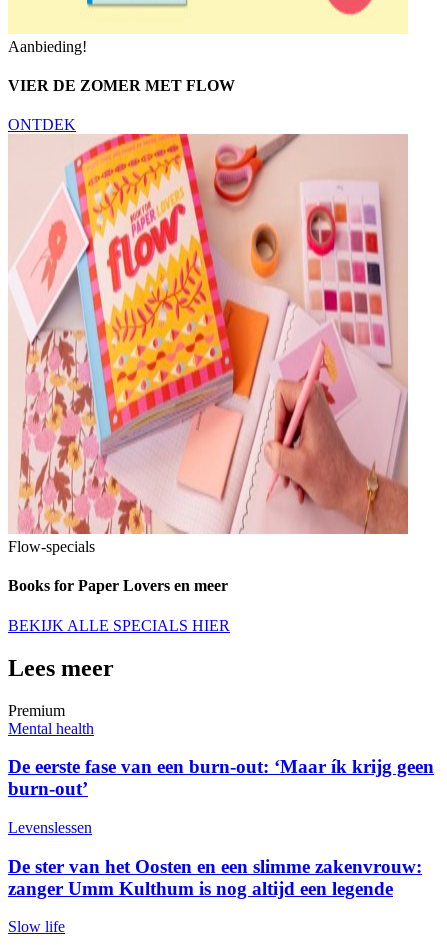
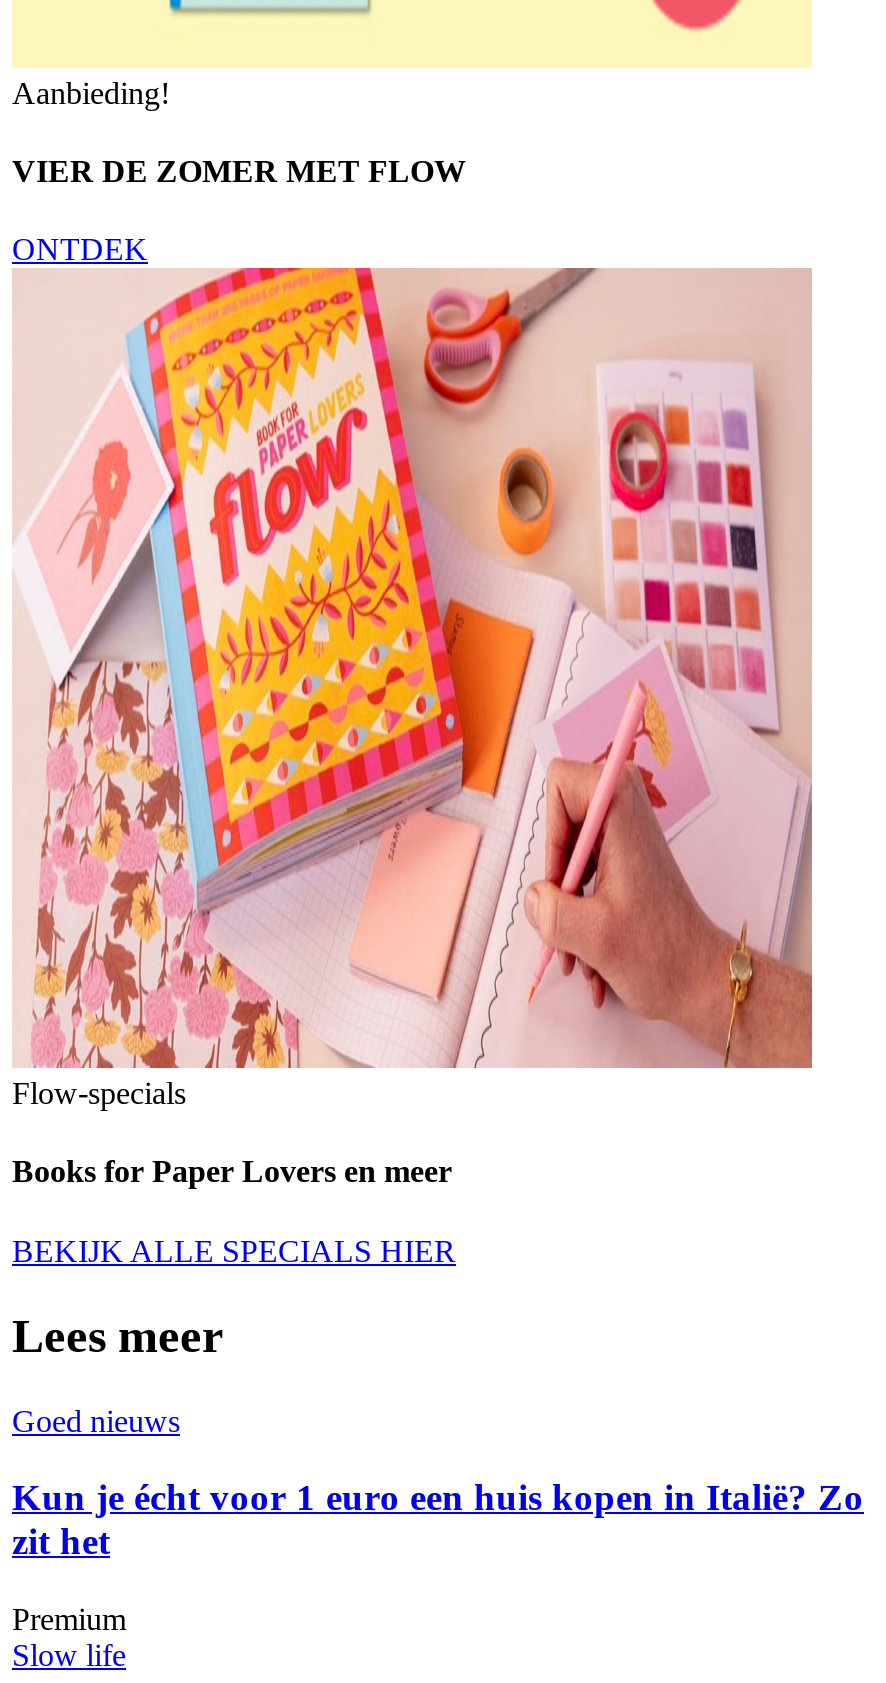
none -> [12,1403,864,1562] Goed nieuws | Kun je écht voor 1 euro een huis kopen in Italië? Zo | zit het
moved [8,701,65,718] -> [12,1602,126,1636]: Premium
[8,719,434,899] Mental health | De eerste fase van een burn-out: ‘Maar ík krijg geen | burn-out’ | Levenslessen | De ster van het Oosten en een slimme zakenvrouw: | zanger Umm Kulthum is nog altijd een legende -> none

